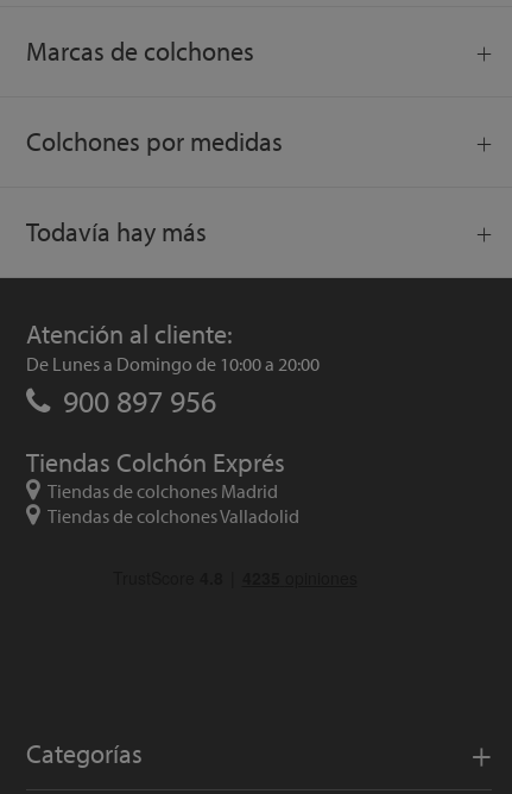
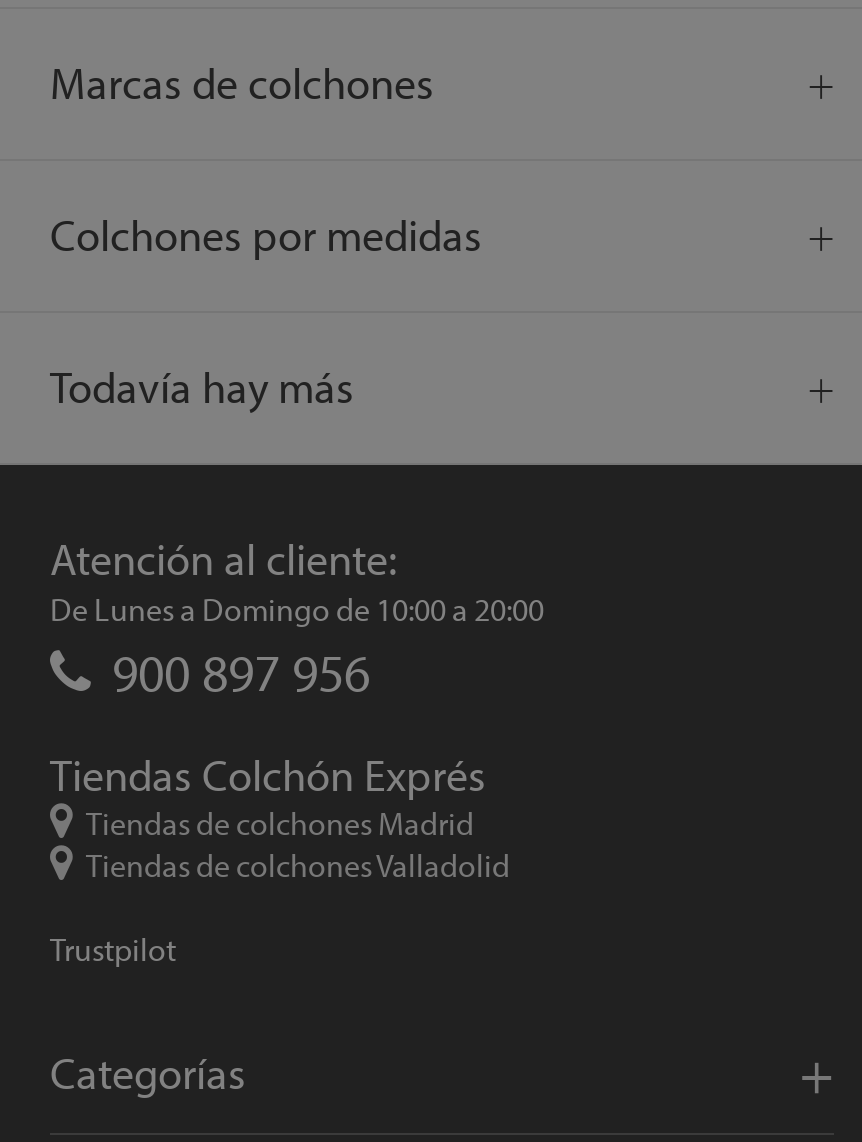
none -> [50,929,176,969] Trustpilot

